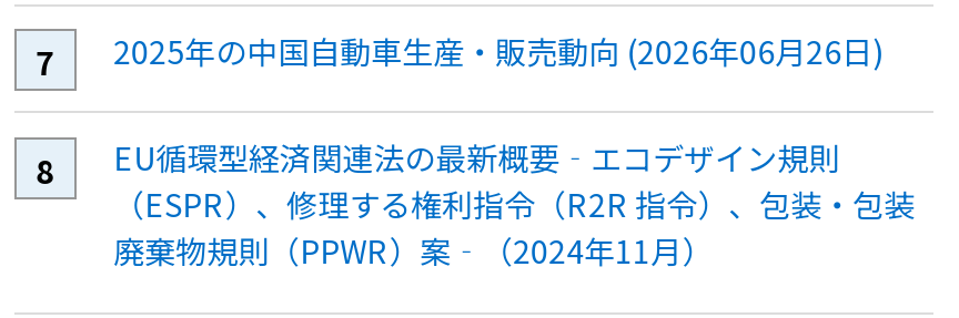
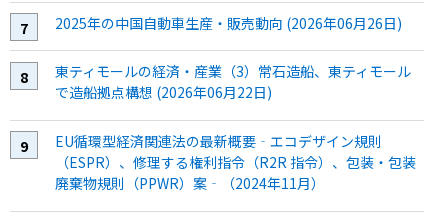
none -> [55,61,411,102] 東ティモールの経済・産業（3）常石造船、東ティモール | で造船拠点構想 (2026年06月22日)

